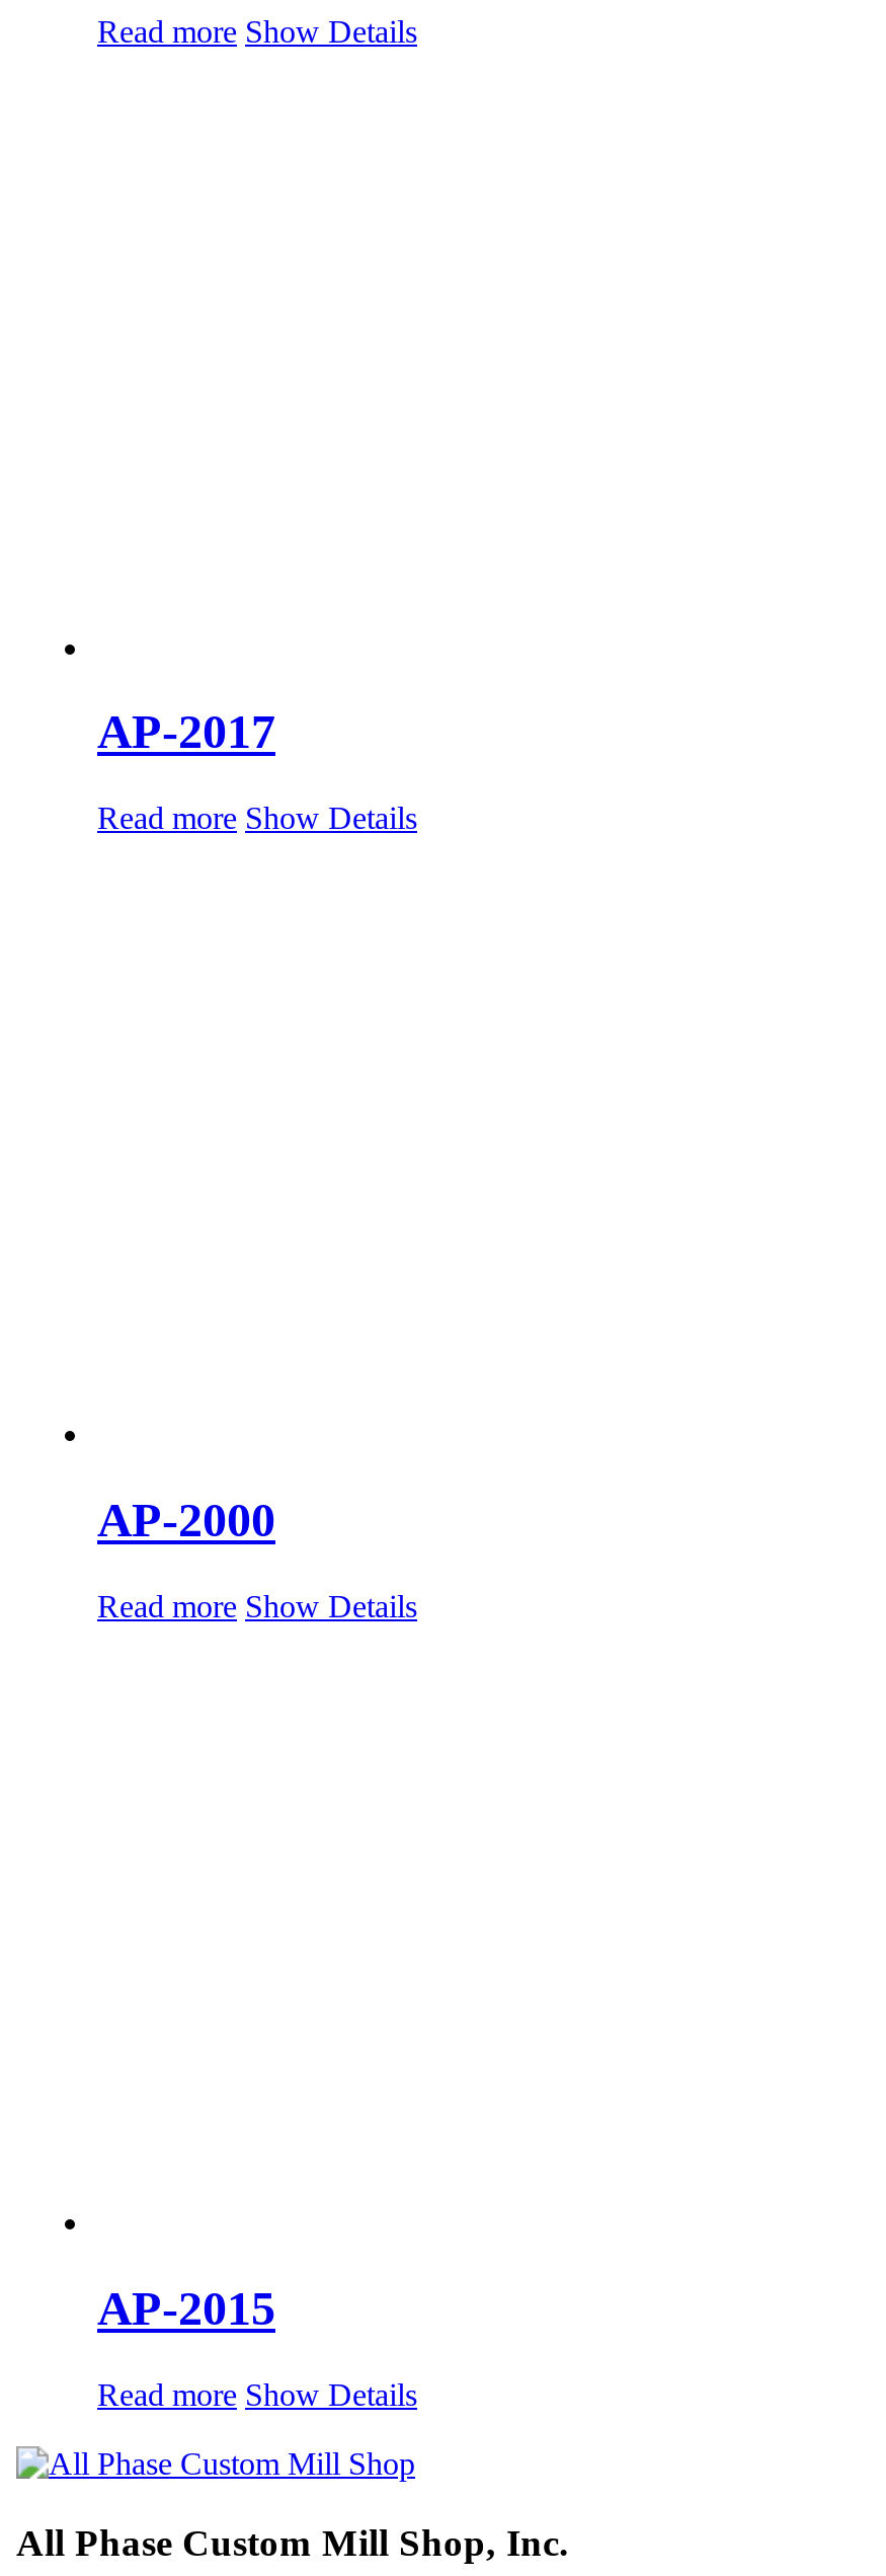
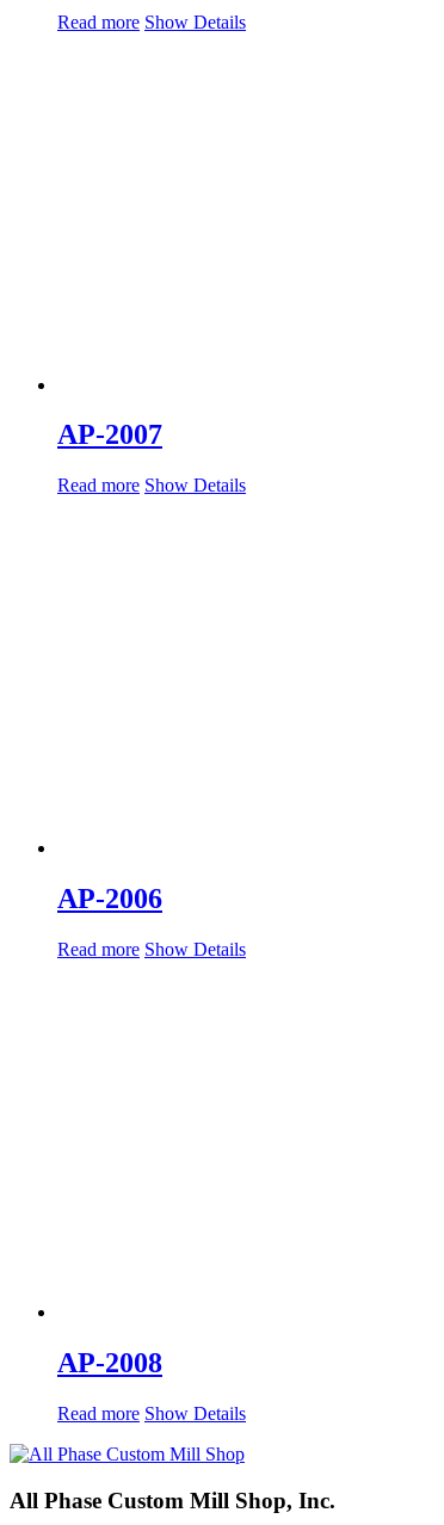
[97,706,275,759] AP-2017 -> [57,419,162,450] AP-2007
[97,1494,275,1547] AP-2000 -> [57,883,162,914] AP-2006
[97,2282,275,2335] AP-2015 -> [57,1347,162,1378] AP-2008

